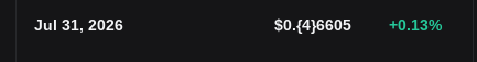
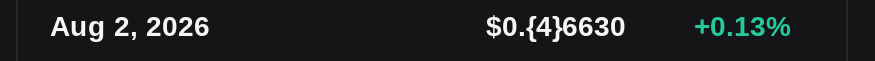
[34,16,351,34] Jul 31, 2026 | $0.{4}6605 -> [50,10,626,42] Aug 2, 2026 | $0.{4}6630

